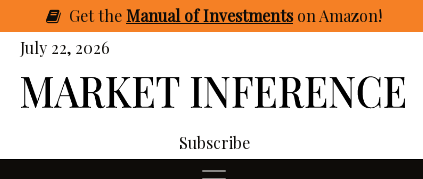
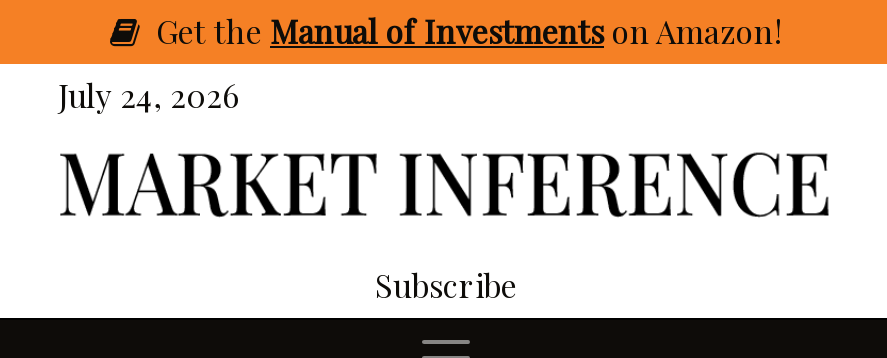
[20,37,110,58] July 22, 2026 -> [58,74,240,116] July 24, 2026

